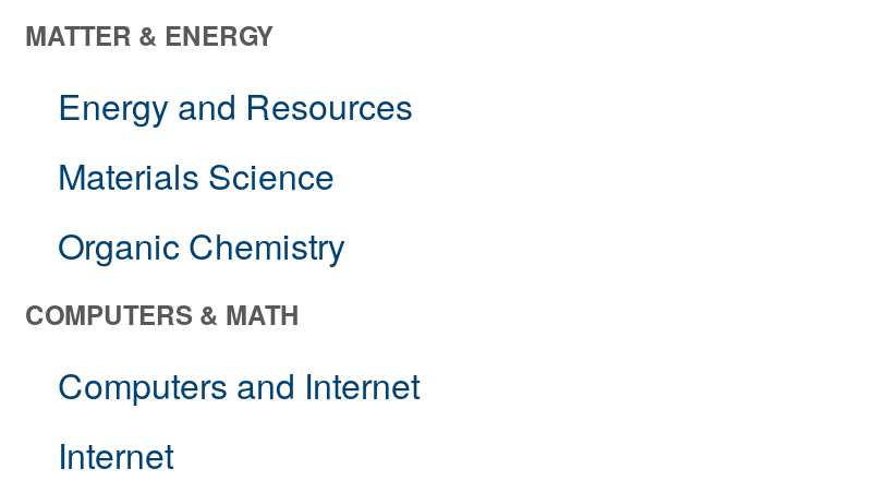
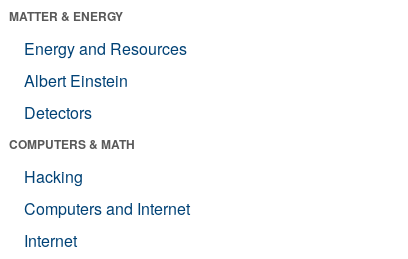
[58,150,345,270] Materials Science | Organic Chemistry -> [24,69,128,124] Albert Einstein | Detectors
none -> [24,165,83,188] Hacking

